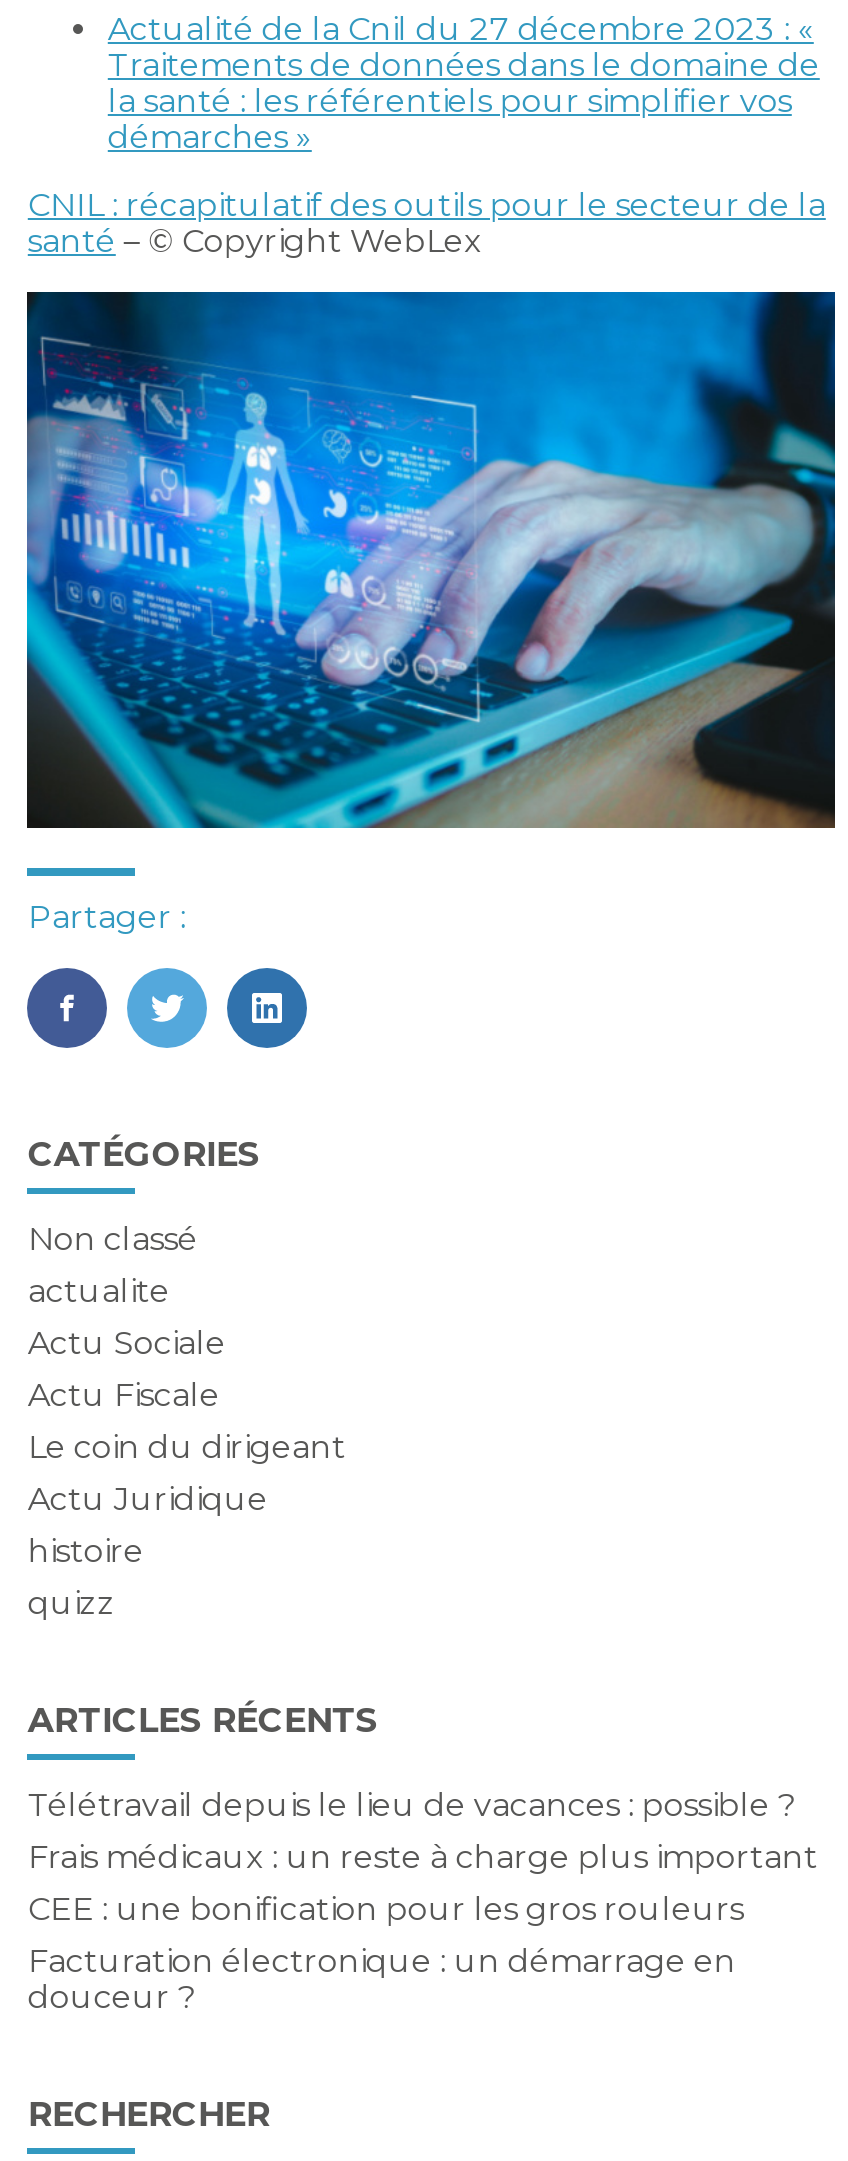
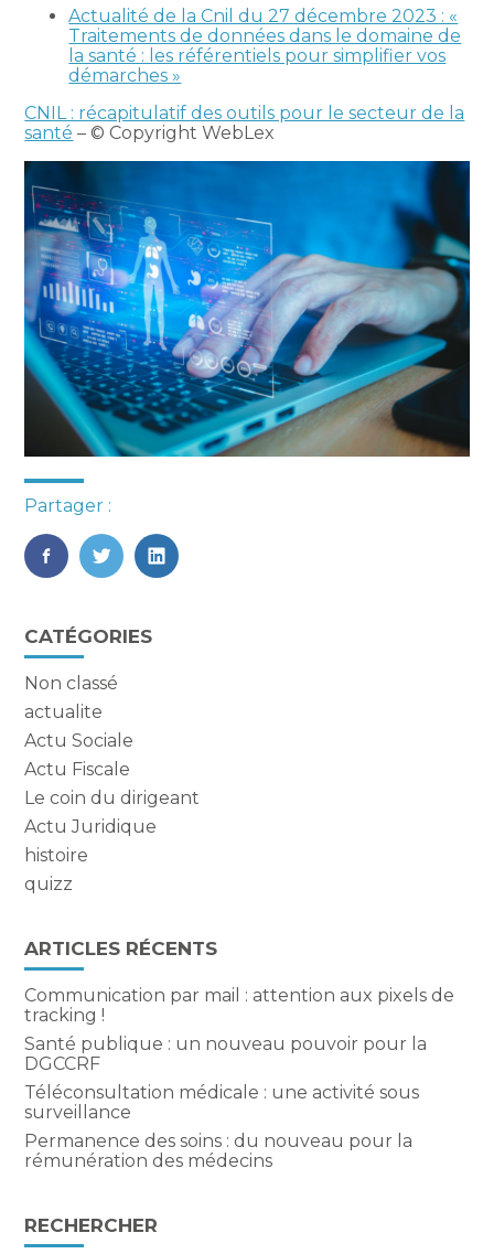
[28,1787,818,2017] Télétravail depuis le lieu de vacances : possible ? | Frais médicaux : un reste à charge plus important | CEE : une bonification pour les gros rouleurs | Facturation électronique : un démarrage en | douceur ? -> [25,985,455,1172] Communication par mail : attention aux pixels de | tracking ! | Santé publique : un nouveau pouvoir pour la | DGCCRF | Téléconsultation médicale : une activité sous | surveillance | Permanence des soins : du nouveau pour la | rémunération des médecins

